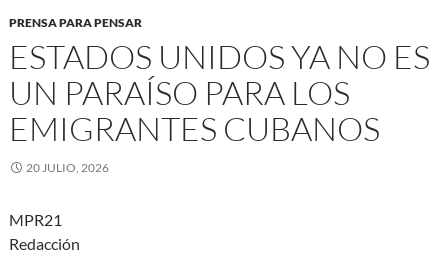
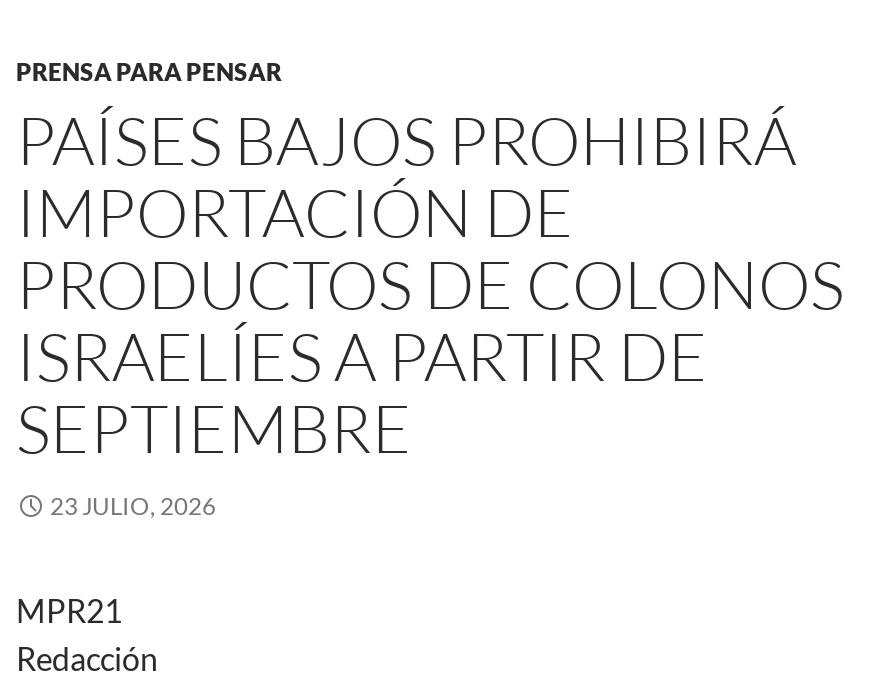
[9,36,430,175] ESTADOS UNIDOS YA NO ES | UN PARAÍSO PARA LOS | EMIGRANTES CUBANOS | 20 JULIO, 2026 -> [16,98,844,520] PAÍSES BAJOS PROHIBIRÁ | IMPORTACIÓN DE | PRODUCTOS DE COLONOS | ISRAELÍES A PARTIR DE | SEPTIEMBRE | 23 JULIO, 2026

